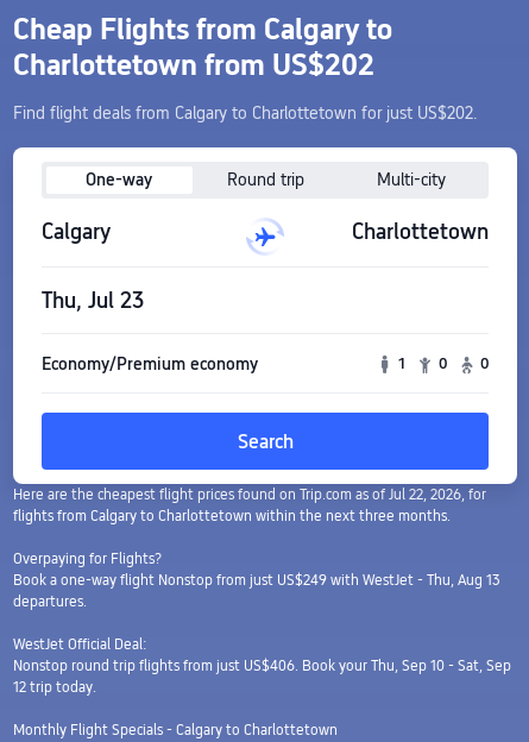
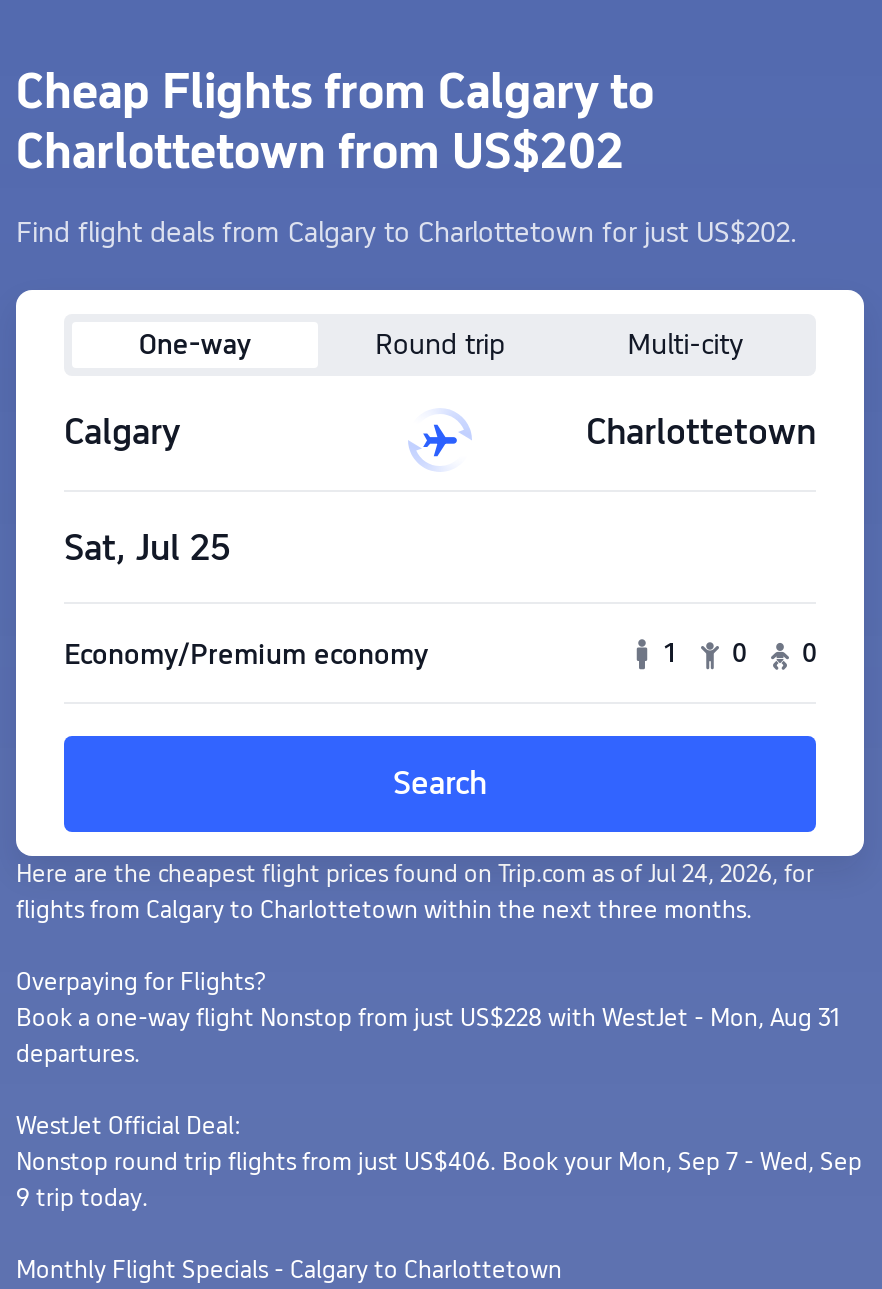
[42,288,144,313] Thu, Jul 23 -> [64,525,230,567] Sat, Jul 25
[13,486,486,503] Here are the cheapest flight prices found on Trip.com as of Jul 22, 2026, for -> [16,859,814,887] Here are the cheapest flight prices found on Trip.com as of Jul 24, 2026, for
[13,572,499,589] Book a one-way flight Nonstop from just US$249 with WestJet - Thu, Aug 13 -> [16,1003,840,1031] Book a one-way flight Nonstop from just US$228 with WestJet - Mon, Aug 31
[13,658,511,674] Nonstop round trip flights from just US$406. Book your Thu, Sep 10 - Sat, Sep -> [16,1147,862,1175] Nonstop round trip flights from just US$406. Book your Mon, Sep 7 - Wed, Sep
[13,679,96,696] 12 trip today. -> [16,1183,148,1211] 9 trip today.

